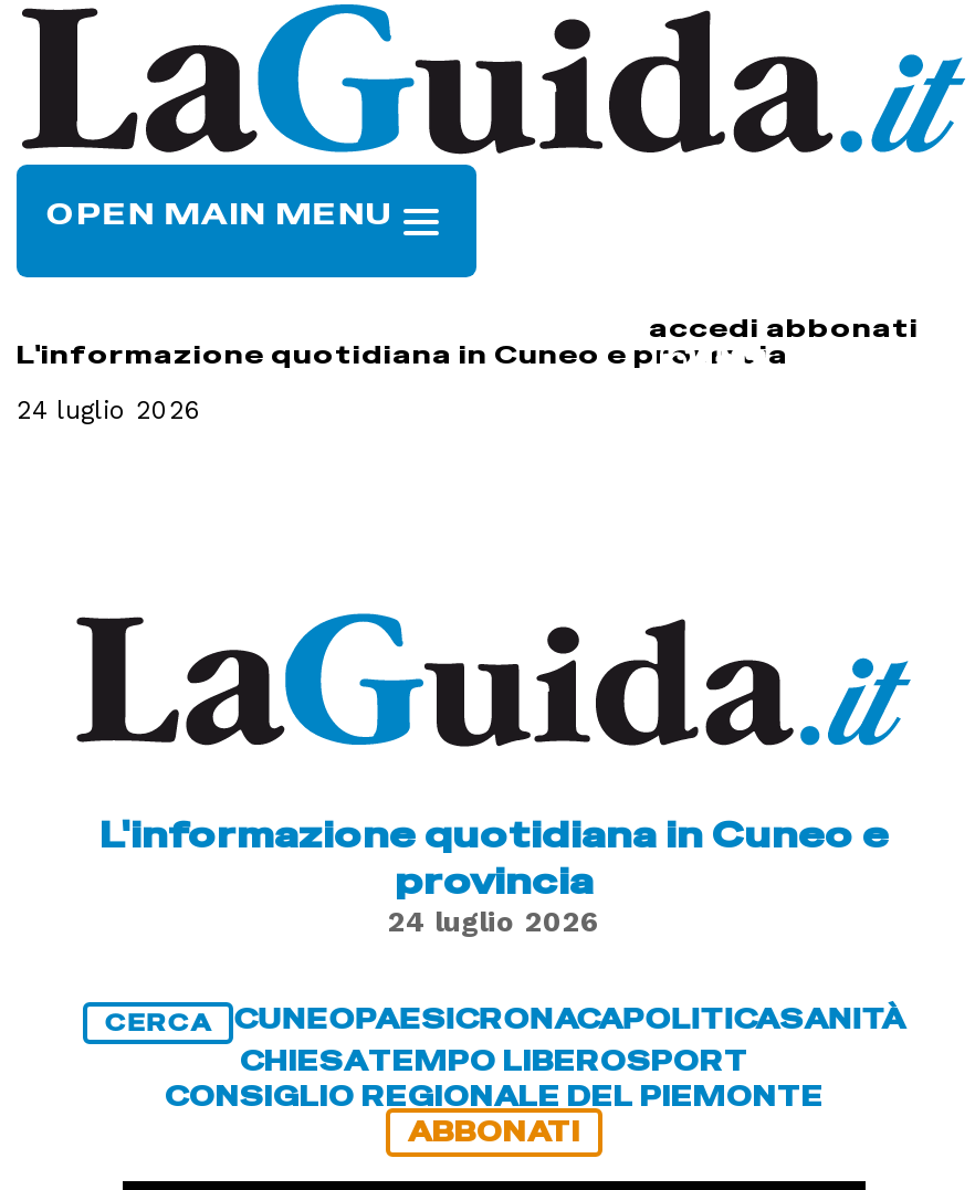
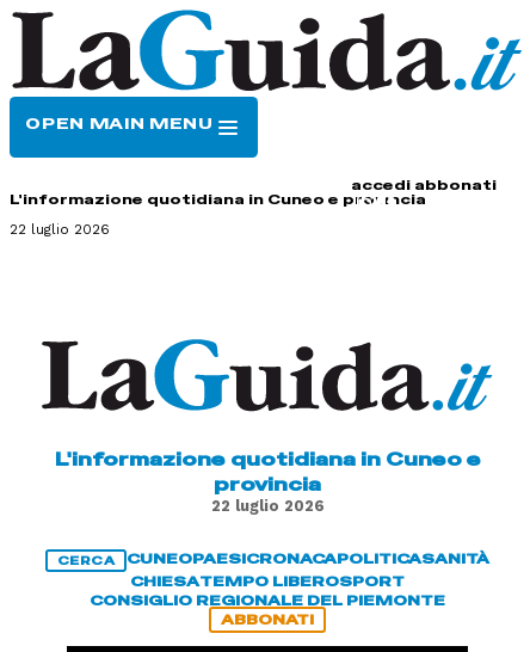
[17,395,202,426] 24 luglio 2026 -> [10,221,110,238] 22 luglio 2026
[388,904,600,938] 24 luglio 2026 -> [211,497,324,514] 22 luglio 2026

